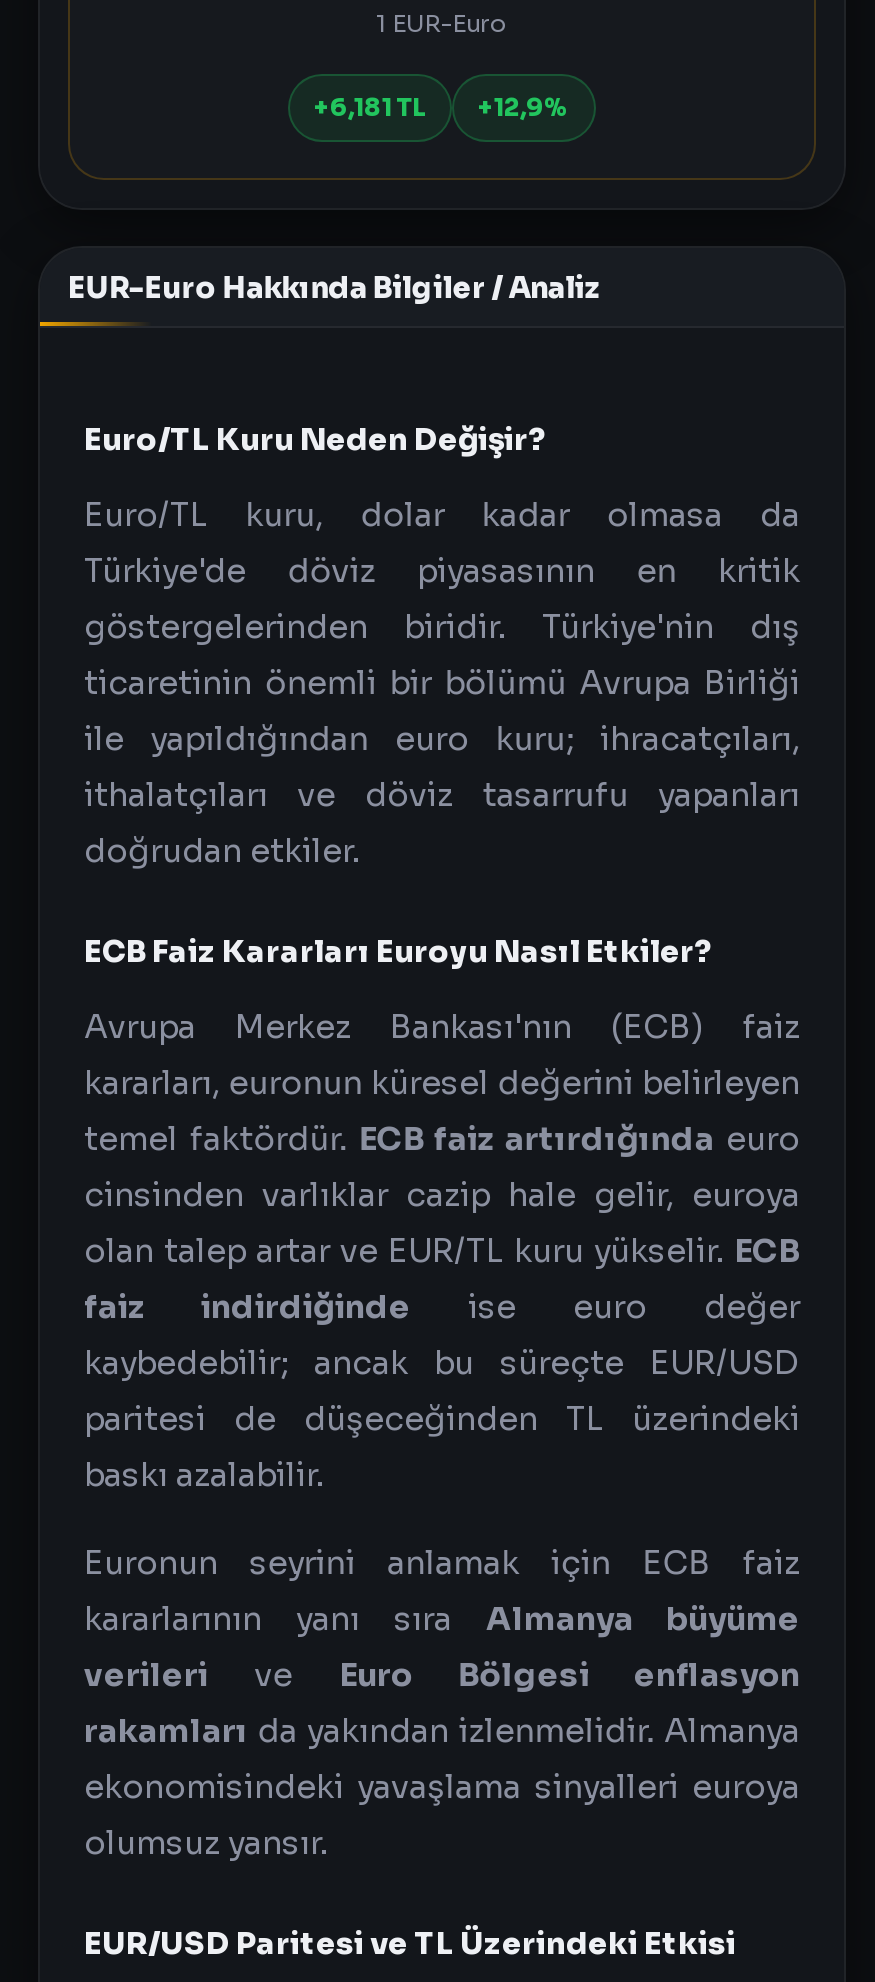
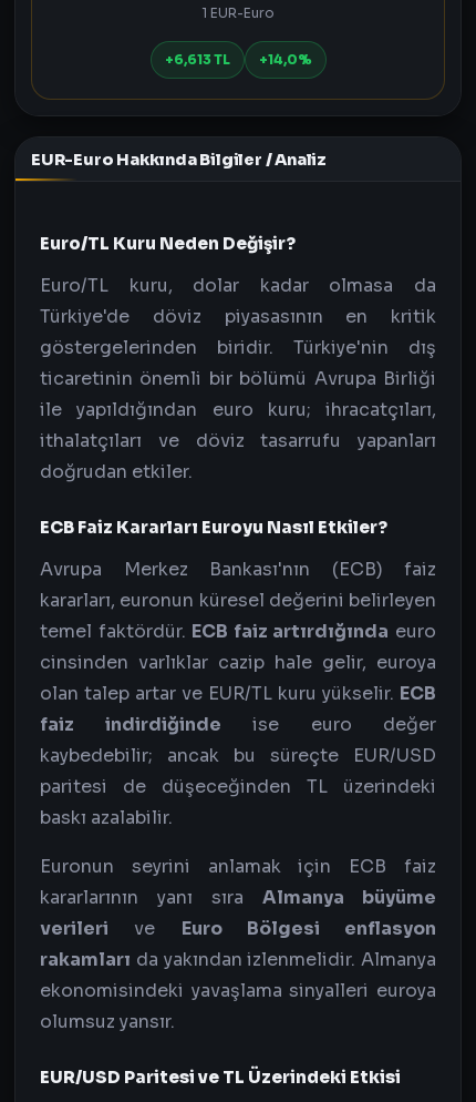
[314,92,426,122] +6,181 TL -> [164,51,230,68] +6,613 TL
[478,92,570,122] +12,9% -> [258,51,312,68] +14,0%

